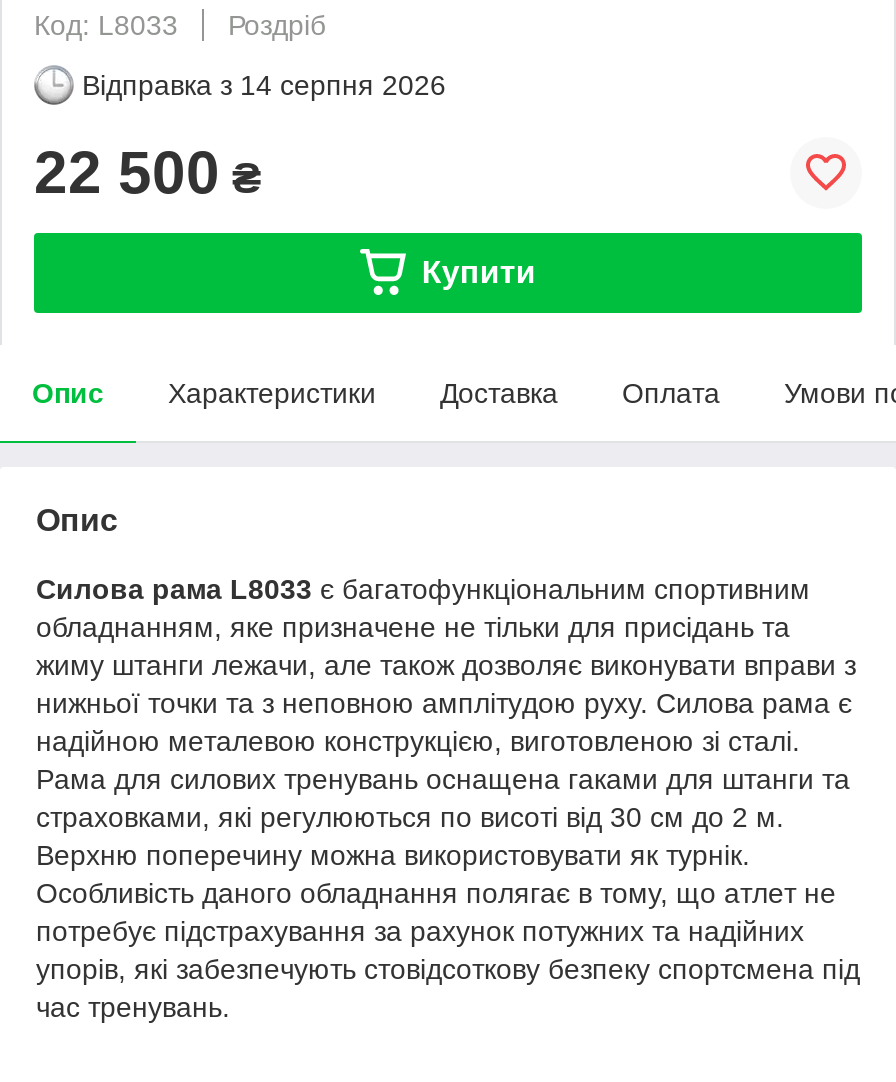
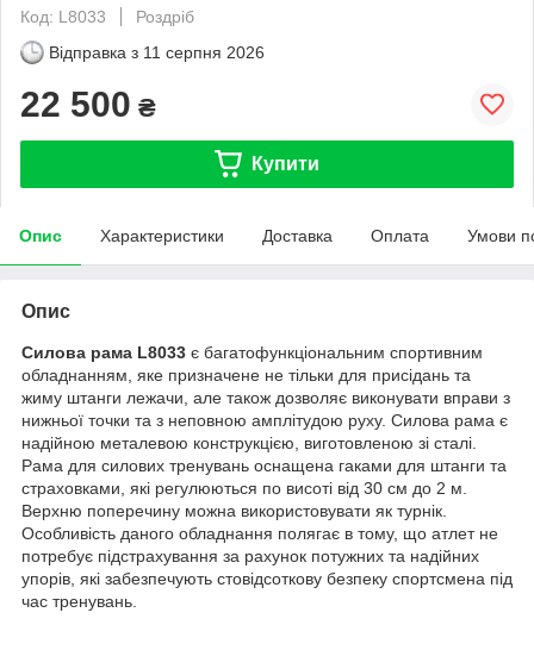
[82,69,446,101] Відправка з 14 серпня 2026 -> [49,43,265,62] Відправка з 11 серпня 2026

